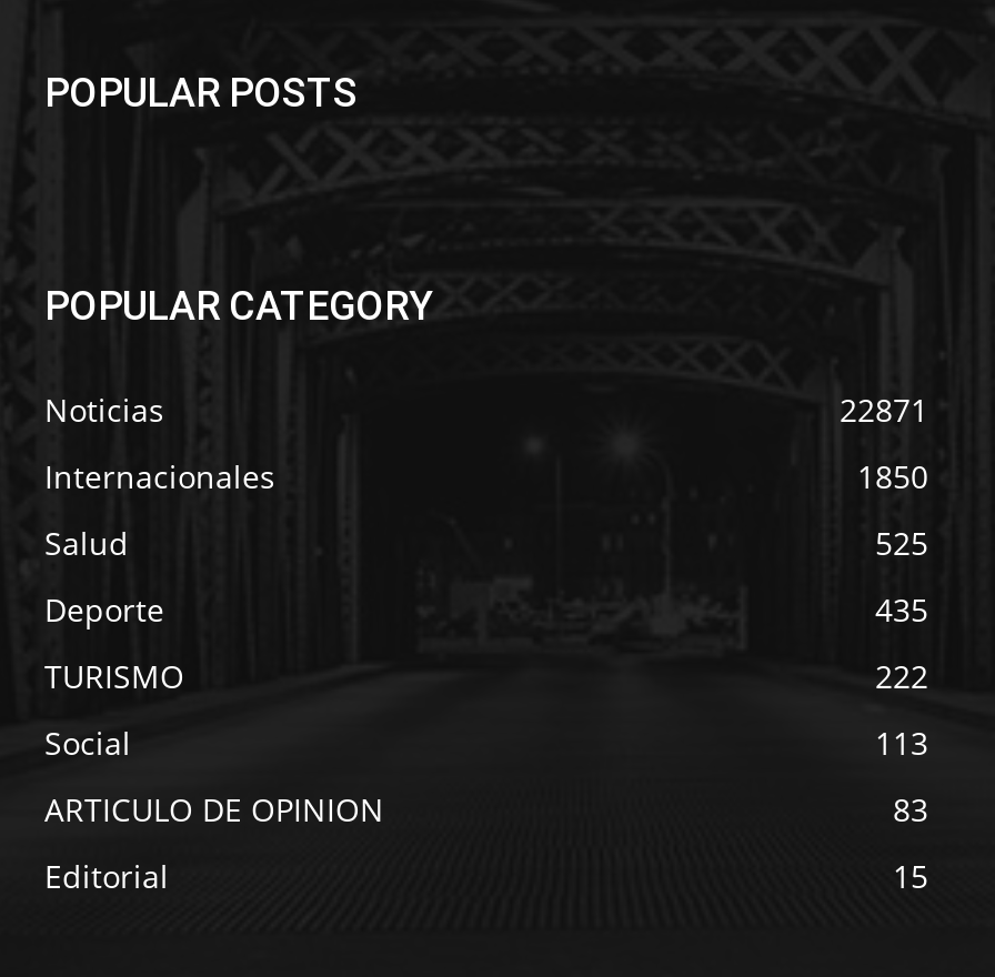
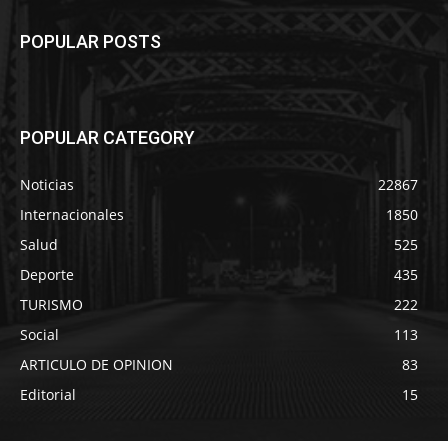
[840,388,928,430] 22871 -> [378,175,418,194] 22867

